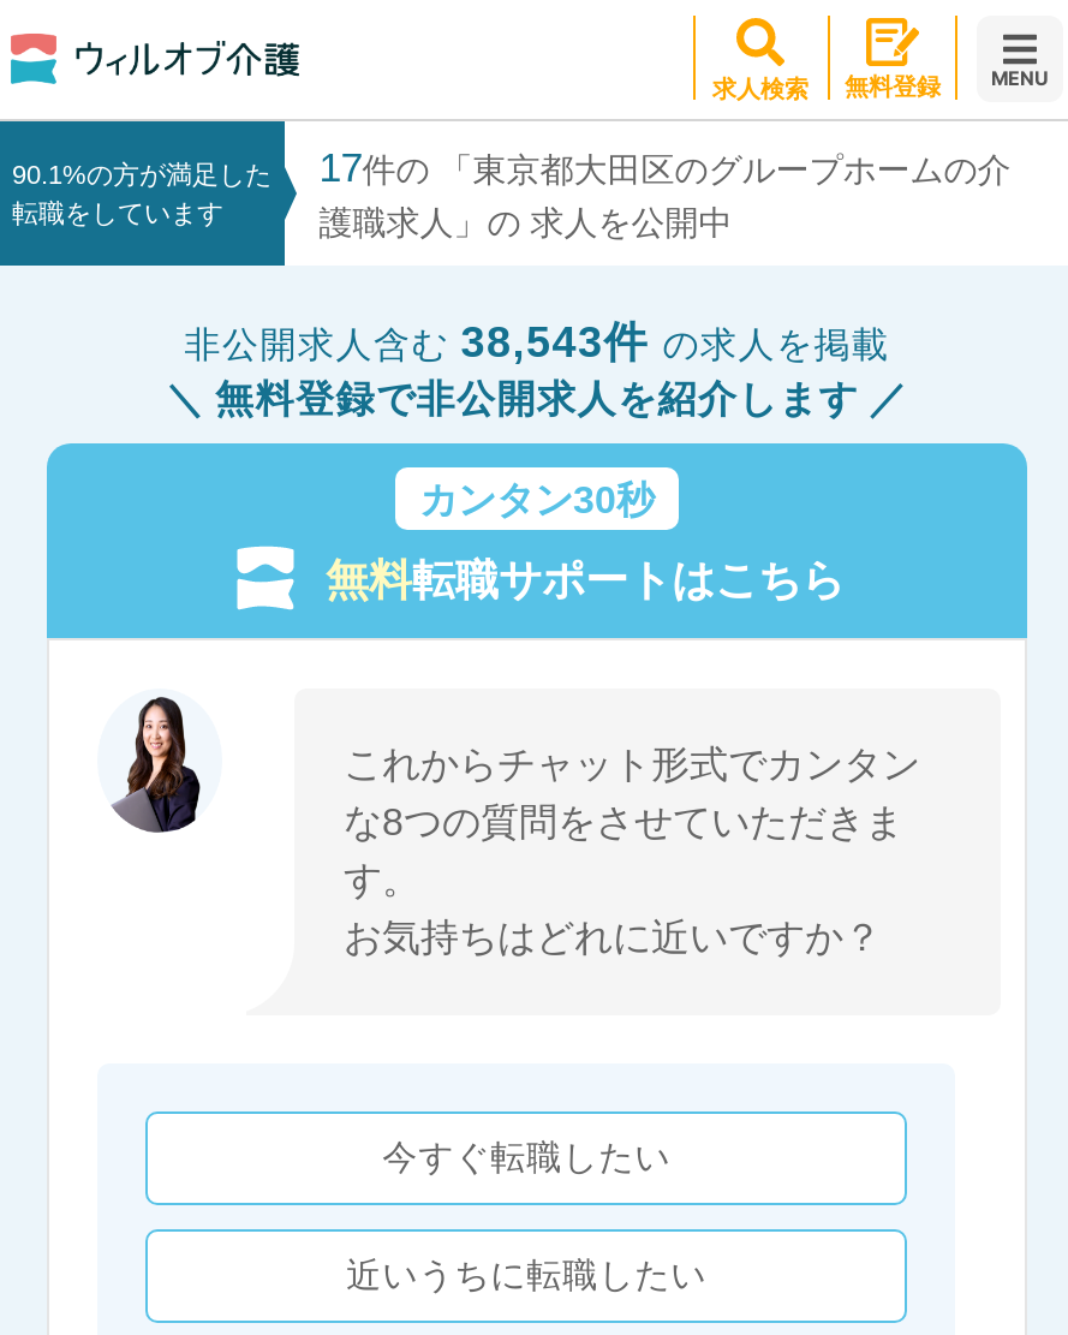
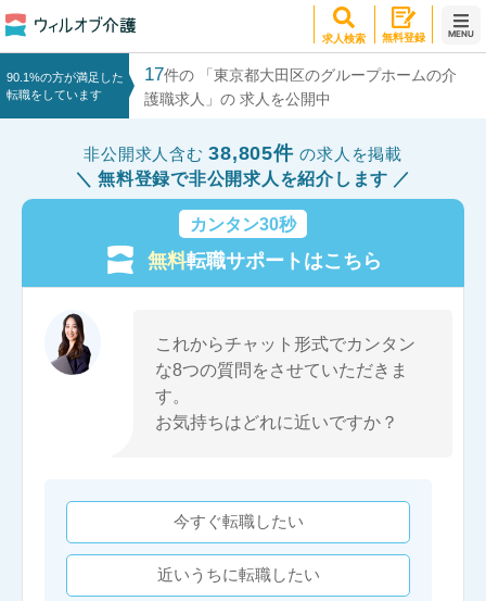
[184,317,890,365] 非公開求人含む38,543件の求人を掲載 -> [84,142,402,164] 非公開求人含む38,805件の求人を掲載

